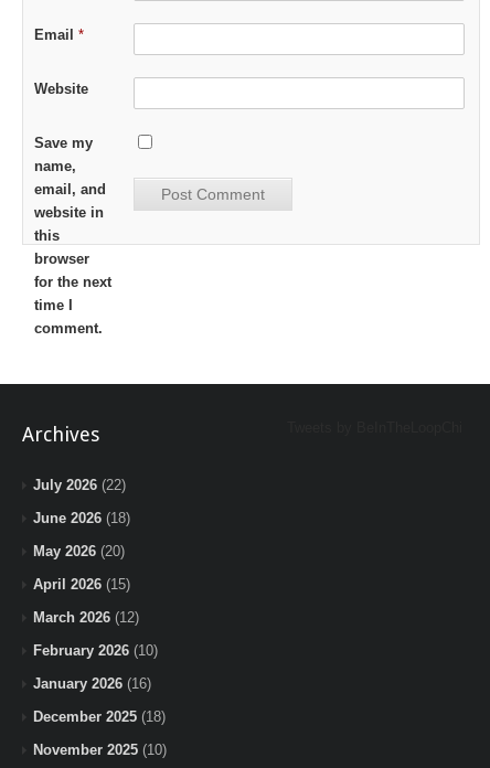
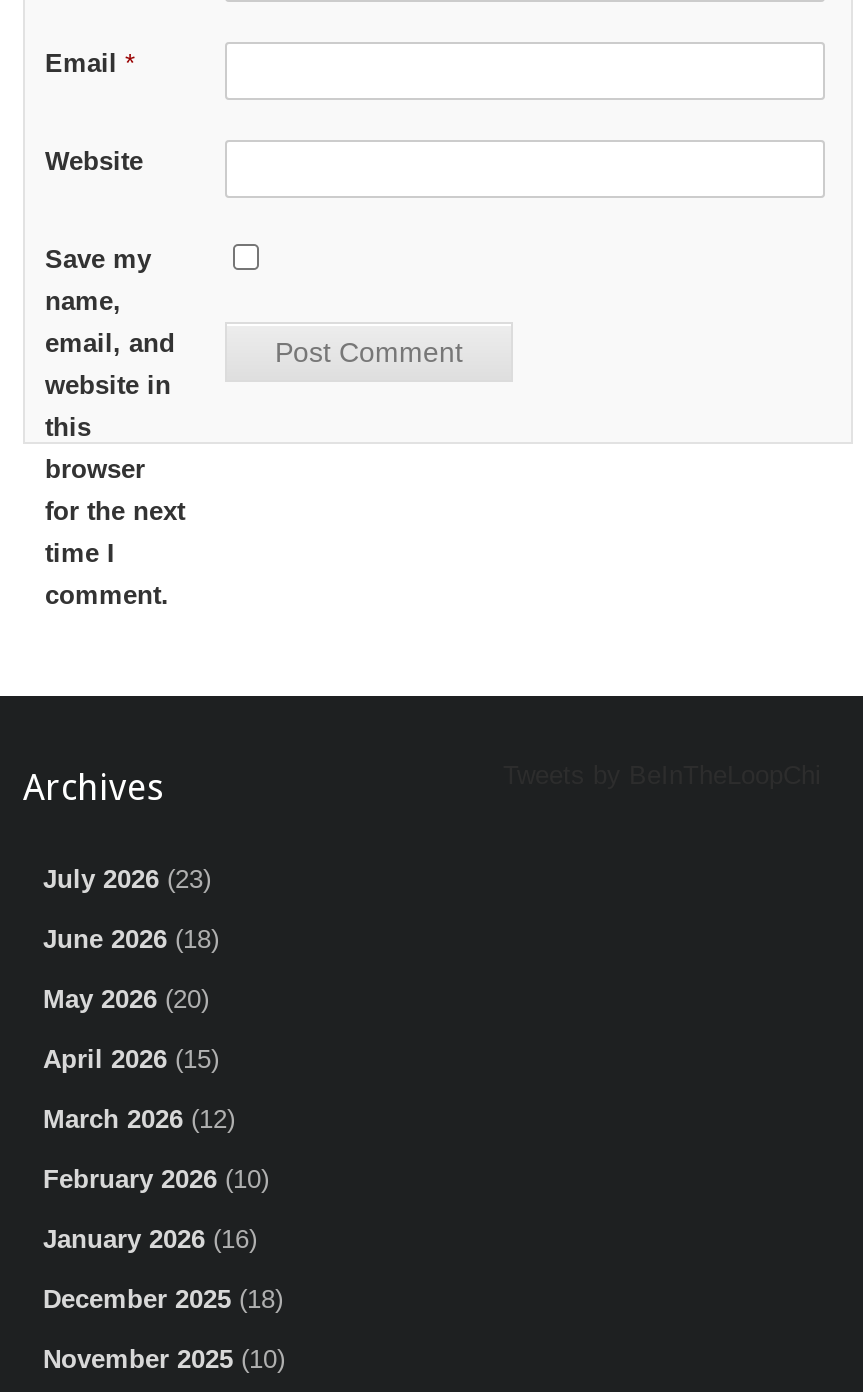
[33,477,126,493] July 2026 (22) -> [43,864,211,894] July 2026 (23)

